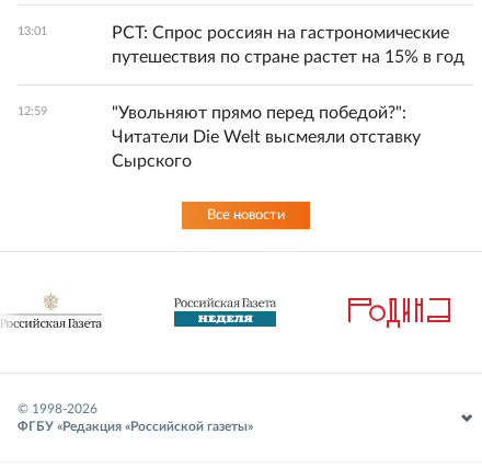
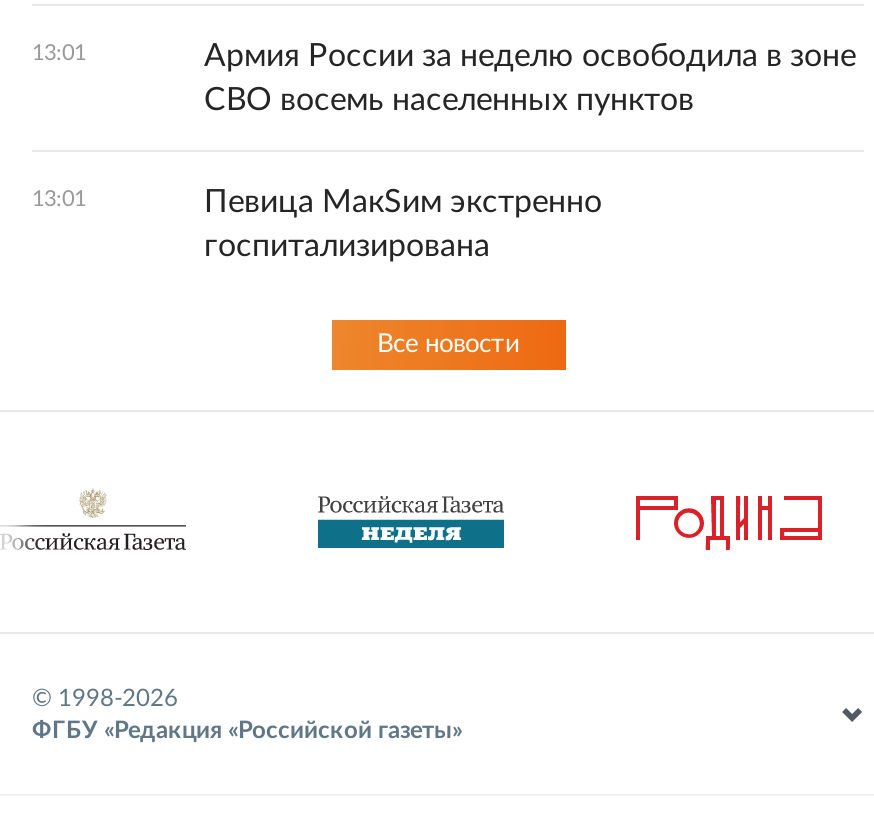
[112,24,464,66] РСТ: Спрос россиян на гастрономические | путешествия по стране растет на 15% в год -> [204,40,856,116] Армия России за неделю освободила в зоне | СВО восемь населенных пунктов
[18,104,421,170] 12:59 | "Увольняют прямо перед победой?": | Читатели Die Welt высмеяли отставку | Сырского -> [32,186,602,262] 13:01 | Певица МакSим экстренно | госпитализирована

